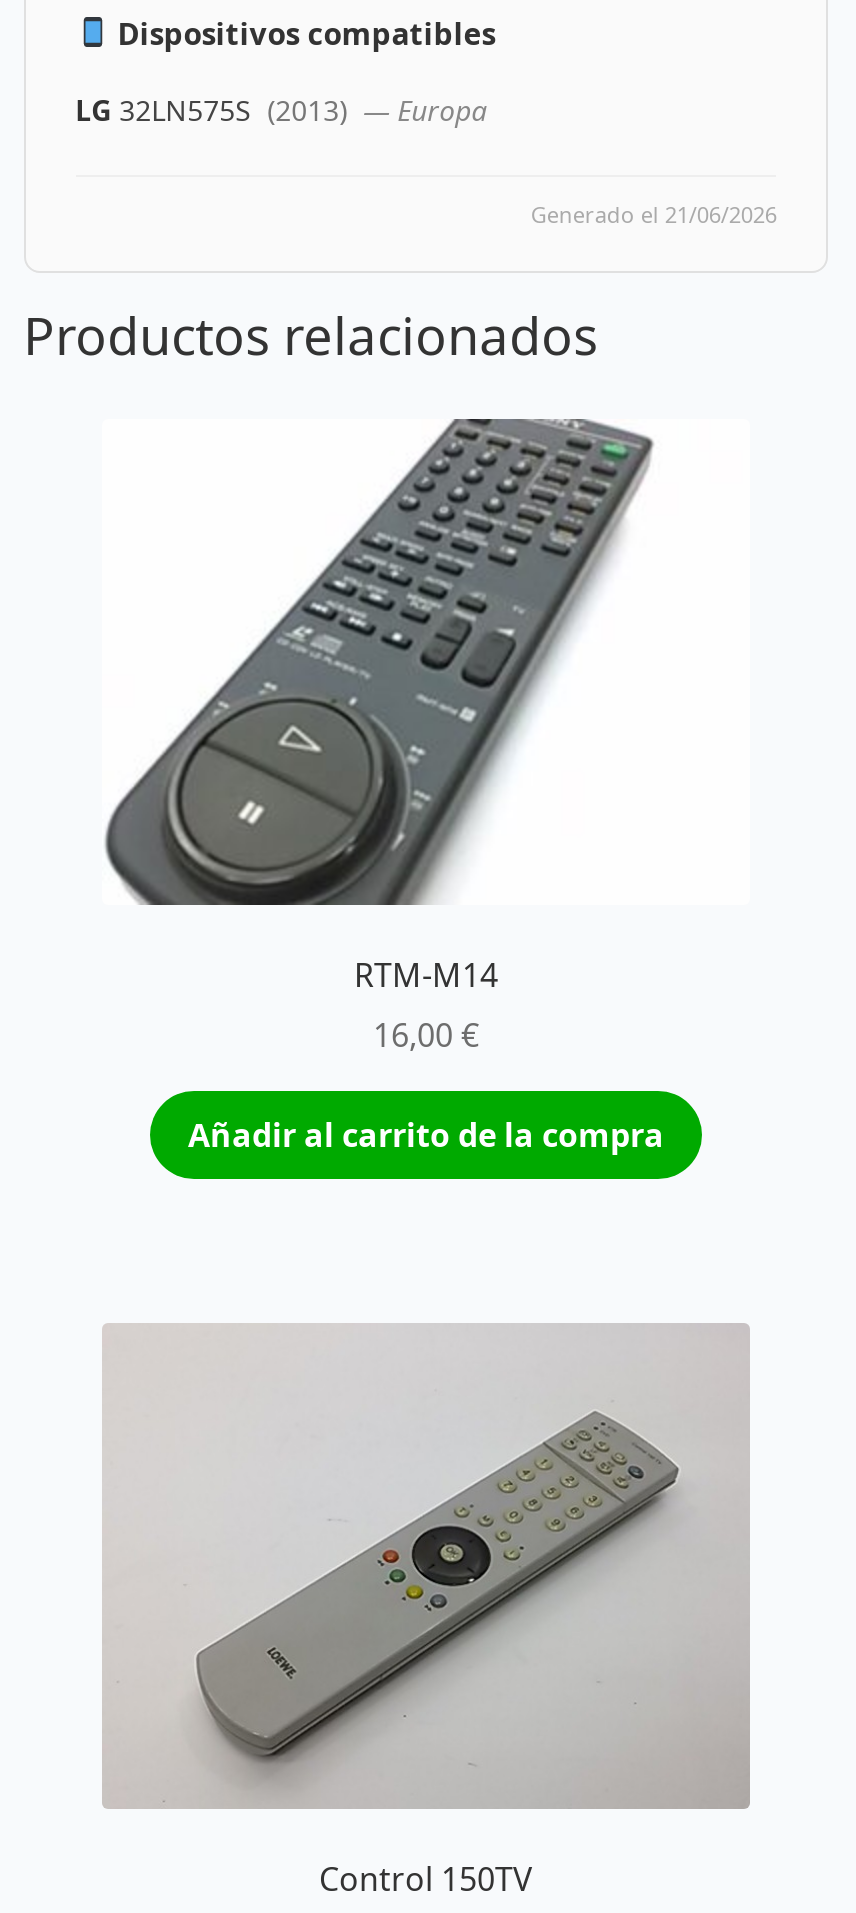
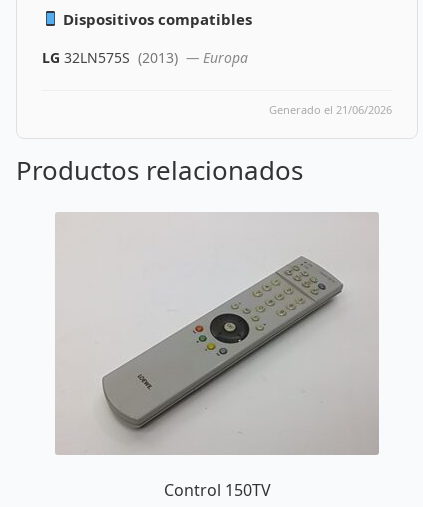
[106,417,664,1158] [image] | RTM-M14 | 16,00 € | Añadir al carrito de la compra -> none

